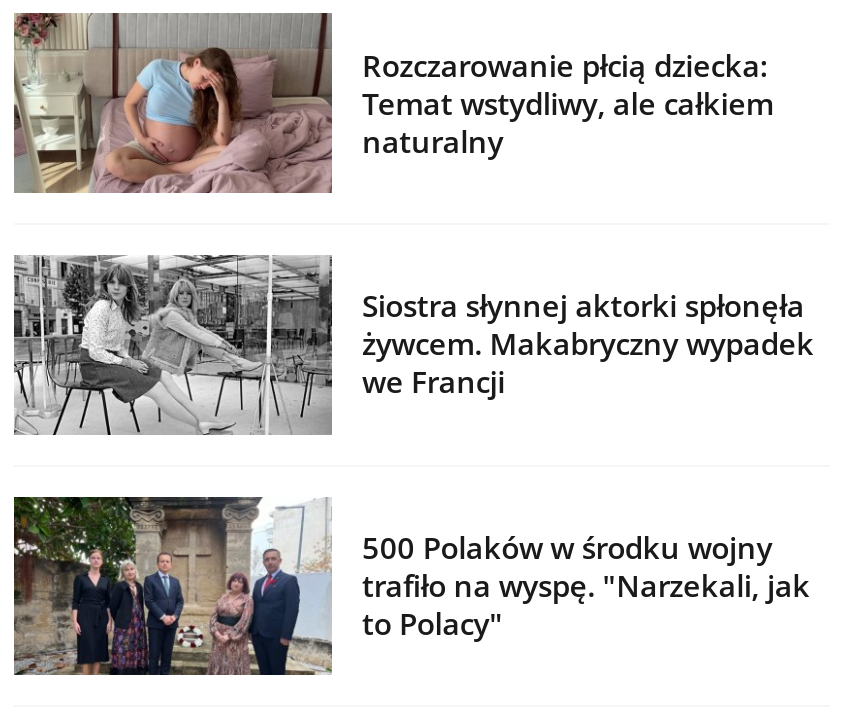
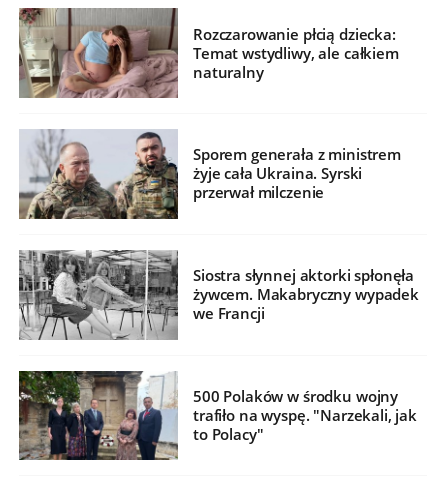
none -> [19,130,401,219] [image] | Sporem generała z ministrem | żyje cała Ukraina. Syrski | przerwał milczenie

